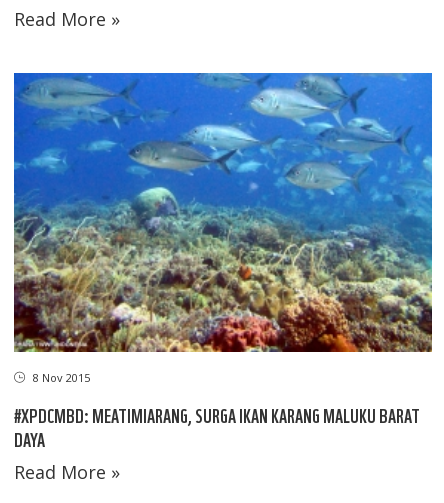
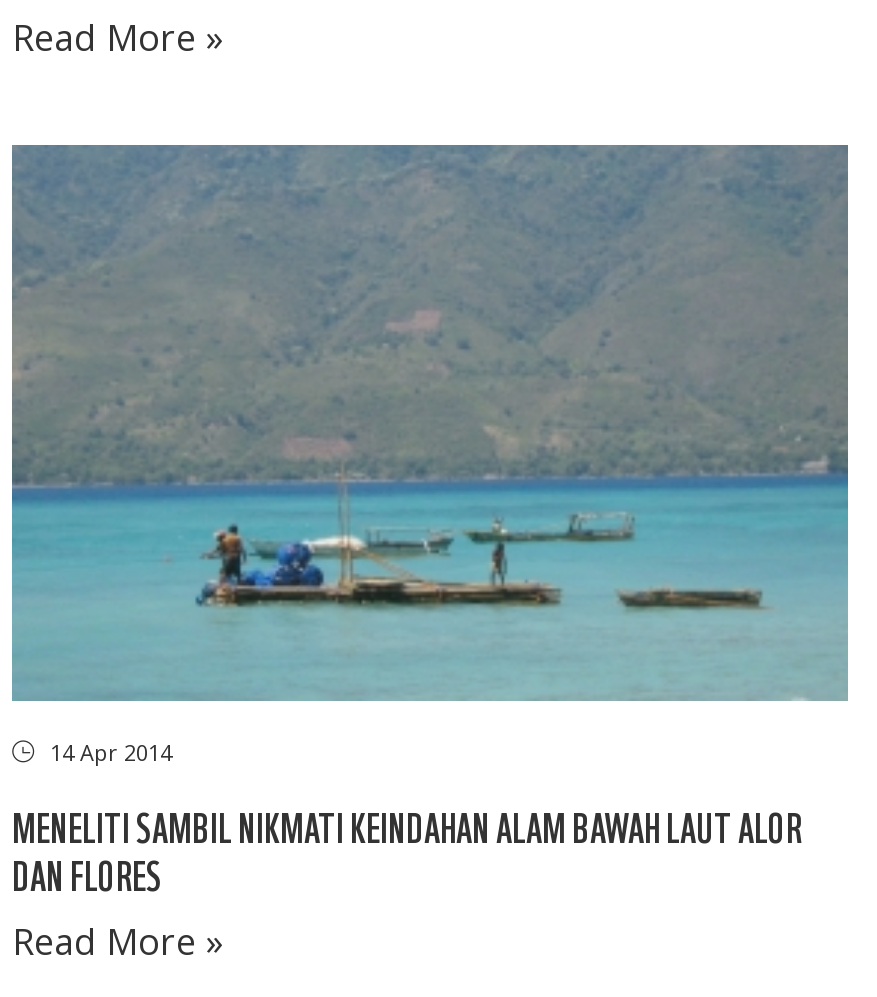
[13,72,433,385] [image] | 8 Nov 2015 -> [10,144,850,767] [image] | 14 Apr 2014
[14,402,420,451] #XPDCMBD: MEATIMIARANG, SURGA IKAN KARANG MALUKU BARAT | DAYA -> [12,801,802,899] MENELITI SAMBIL NIKMATI KEINDAHAN ALAM BAWAH LAUT ALOR | DAN FLORES

